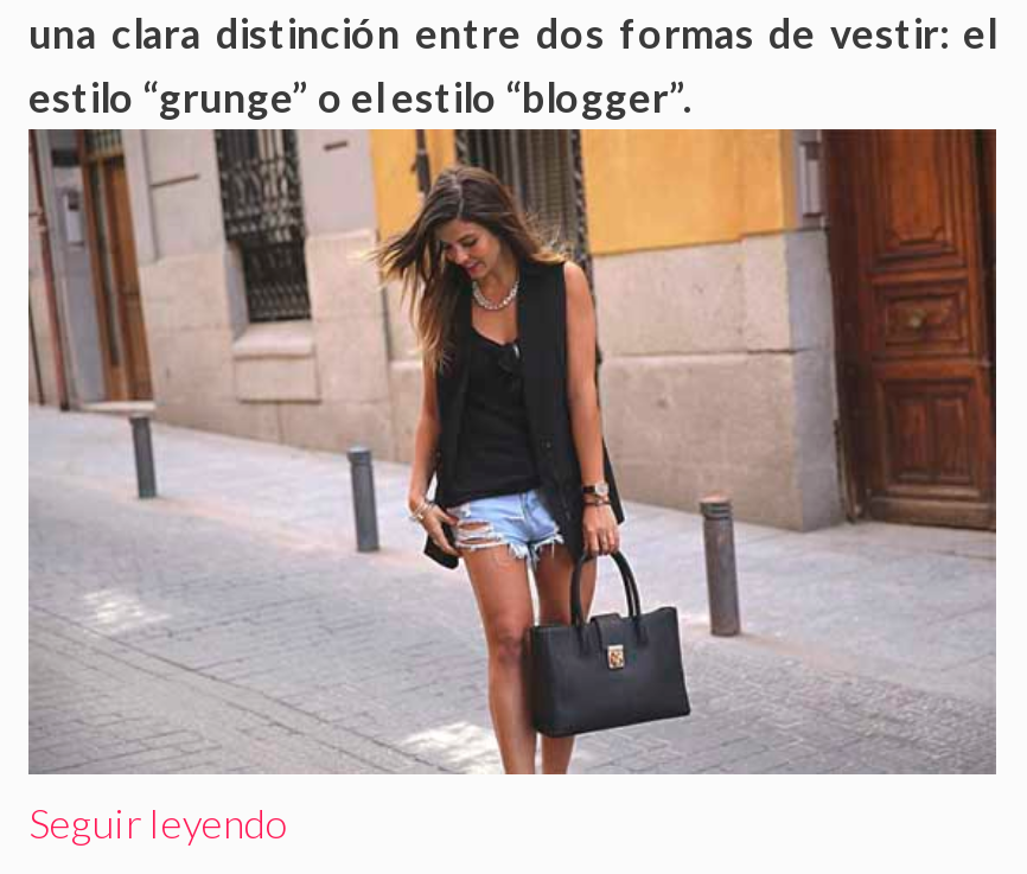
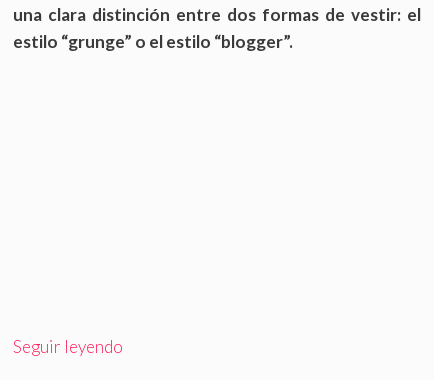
[26,126,999,778] [image] -> none

